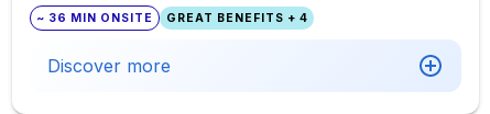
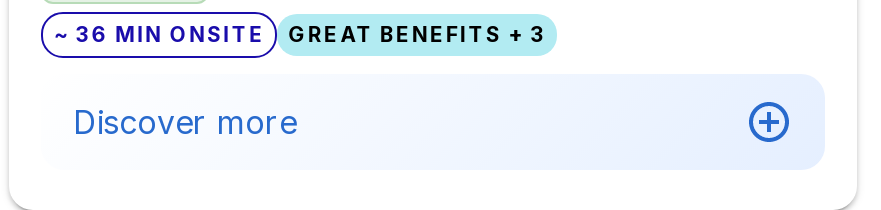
[166,11,308,25] GREAT BENEFITS + 4 -> [288,22,546,48] GREAT BENEFITS + 3

